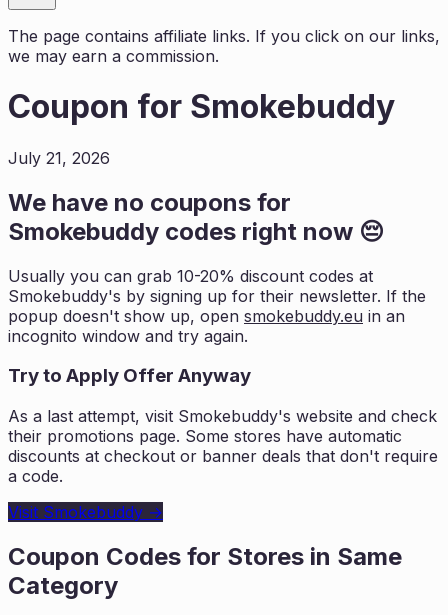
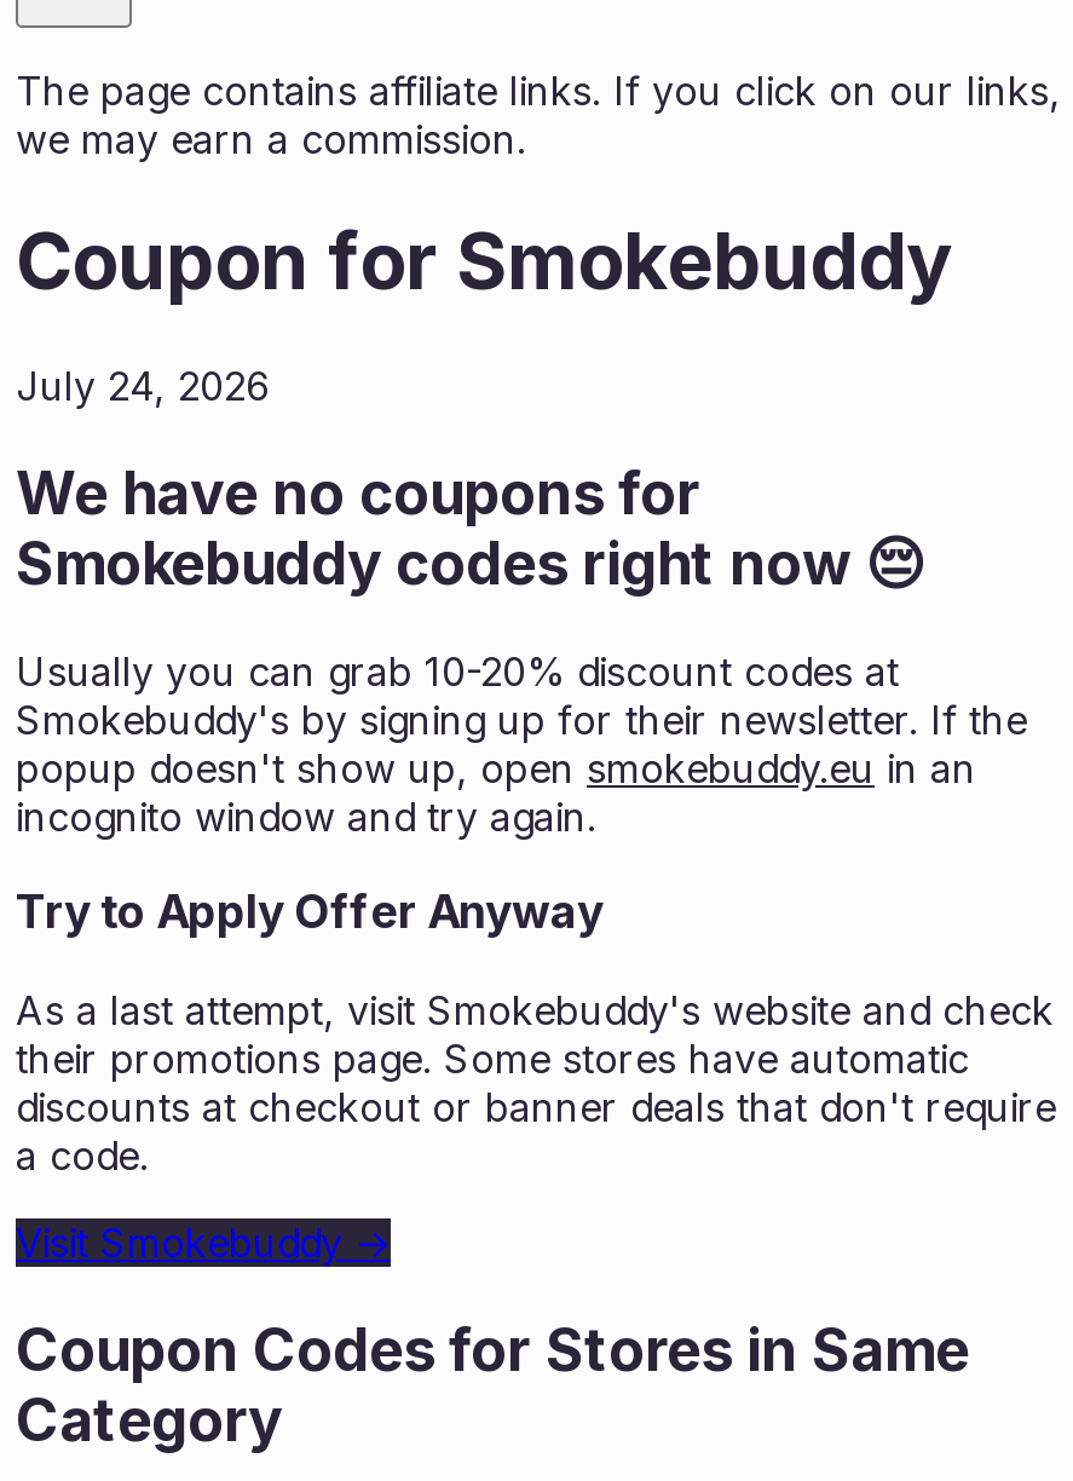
[8,148,110,168] July 21, 2026 -> [16,362,270,410] July 24, 2026

